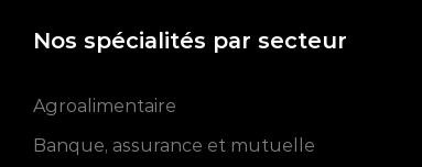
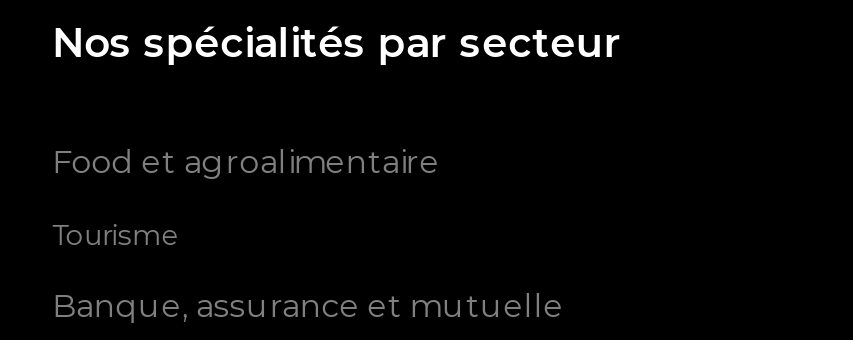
[33,95,177,116] Agroalimentaire -> [52,143,440,253] Food et agroalimentaire | Tourisme

